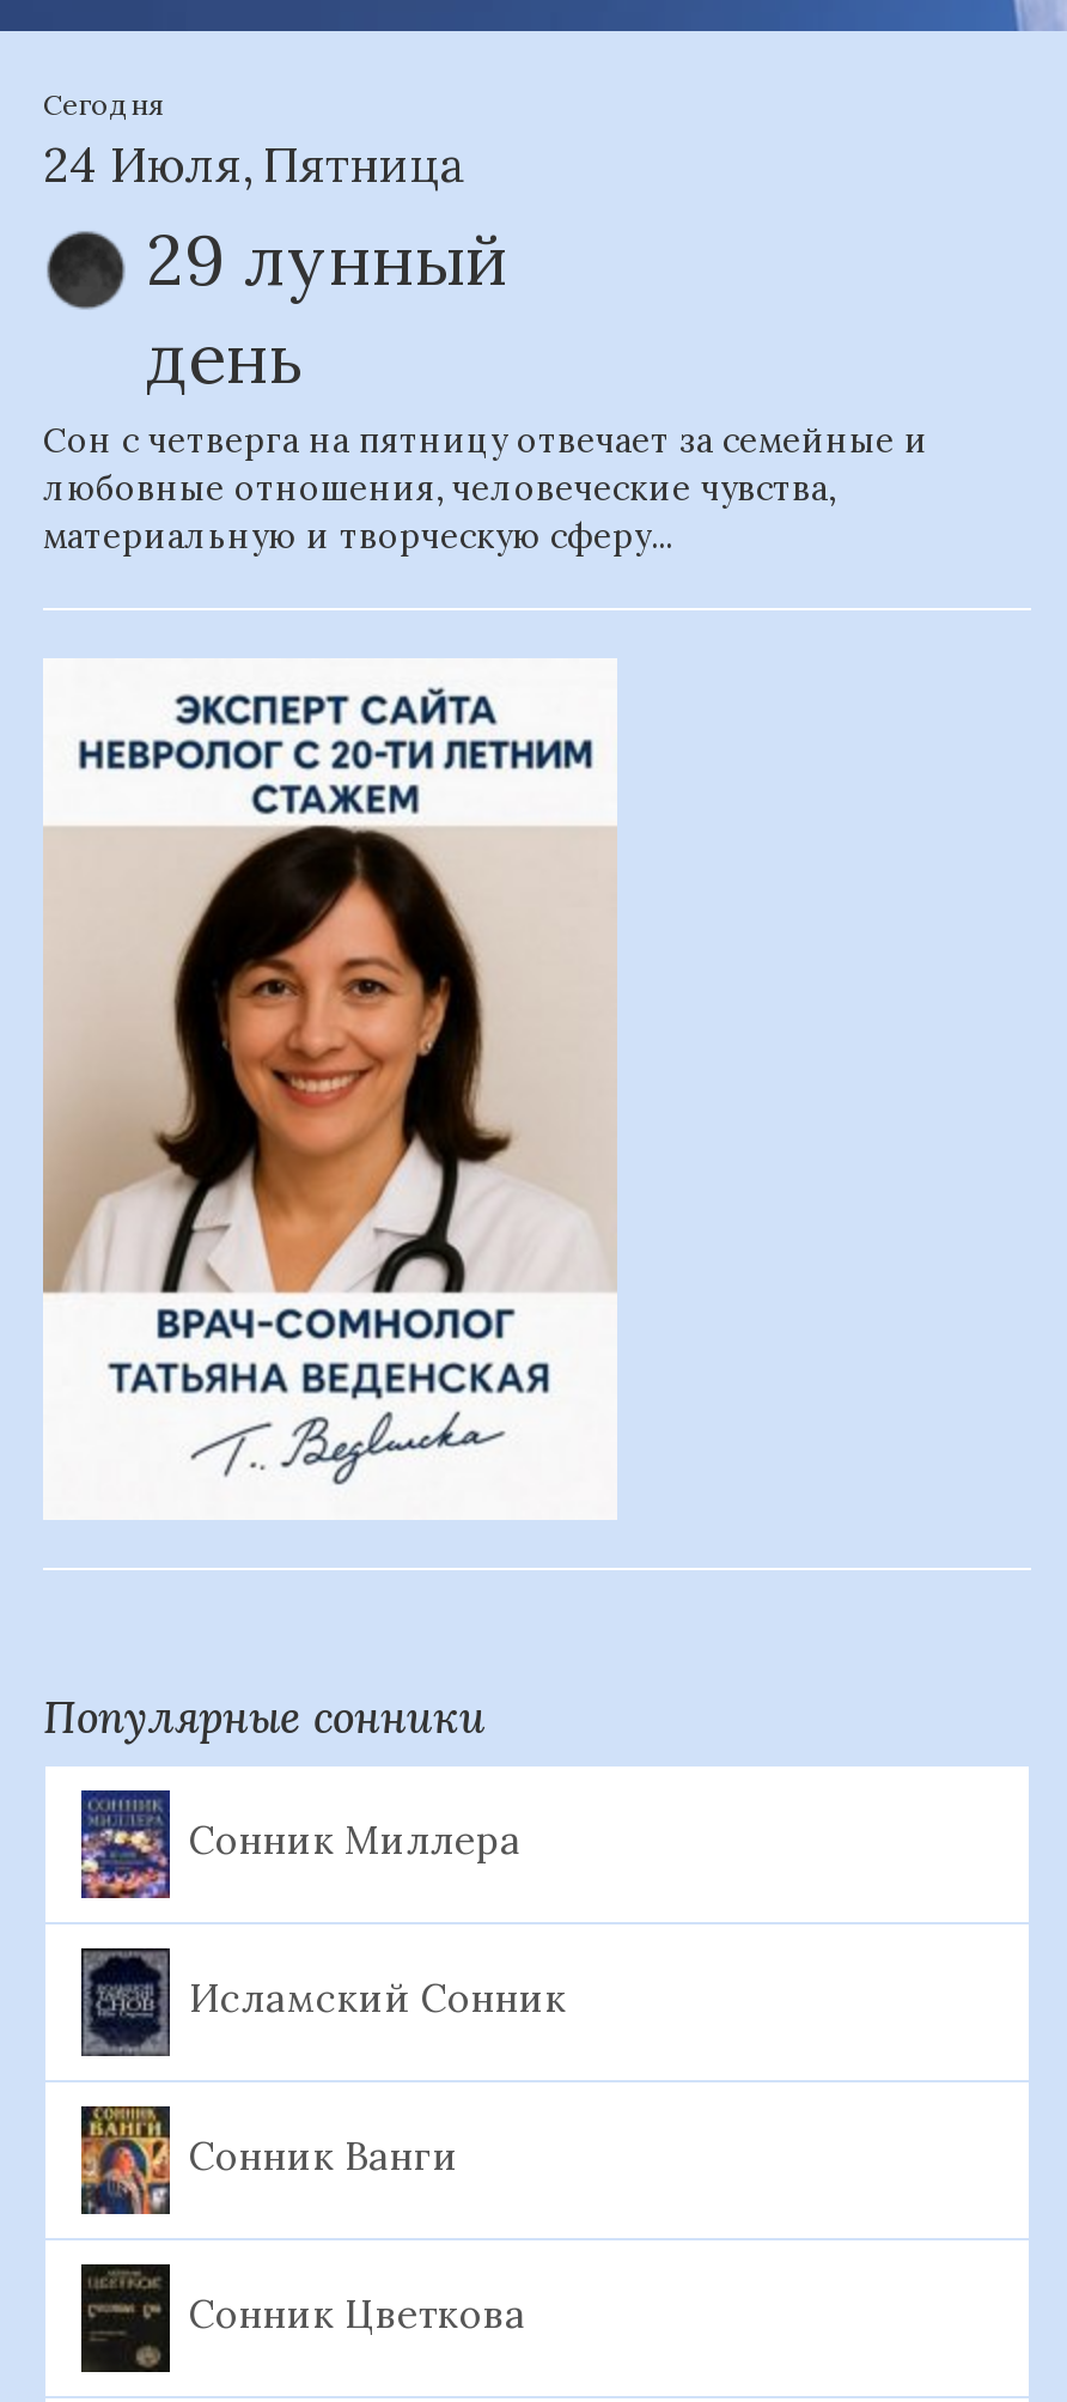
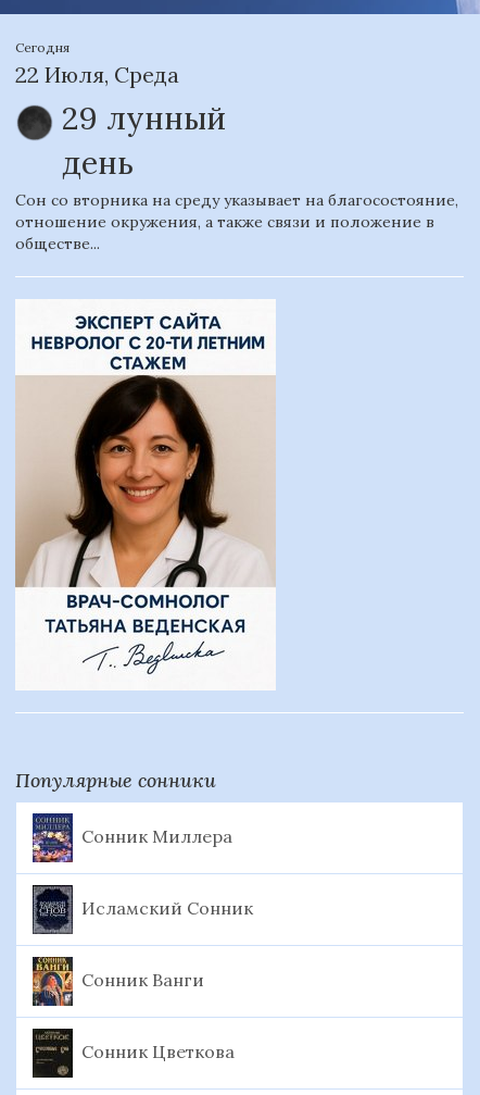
[43,134,467,194] 24 Июля, Пятница -> [15,61,179,88] 22 Июля, Среда
[43,419,928,558] Сон с четверга на пятницу отвечает за семейные и | любовные отношения, человеческие чувства, | материальную и творческую сферу... -> [15,190,458,253] Сон со вторника на среду указывает на благосостояние, | отношение окружения, а также связи и положение в | обществе...

